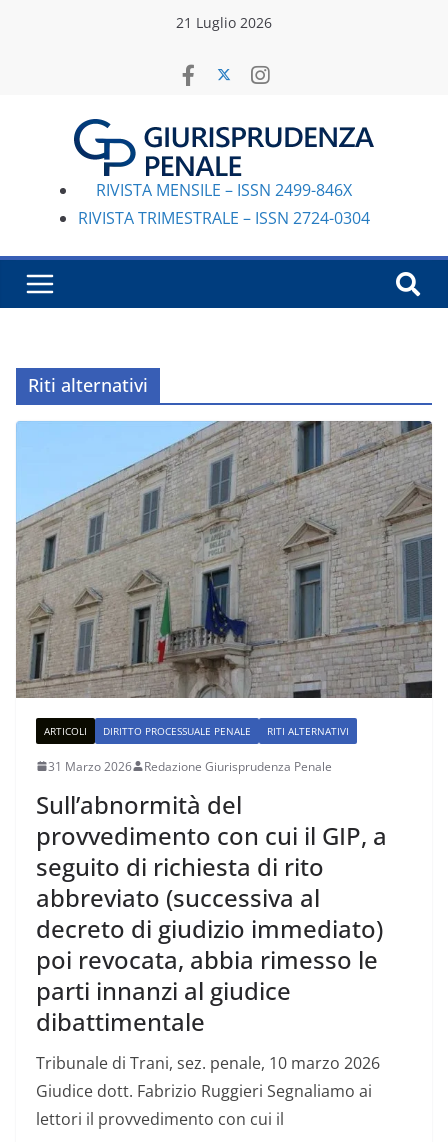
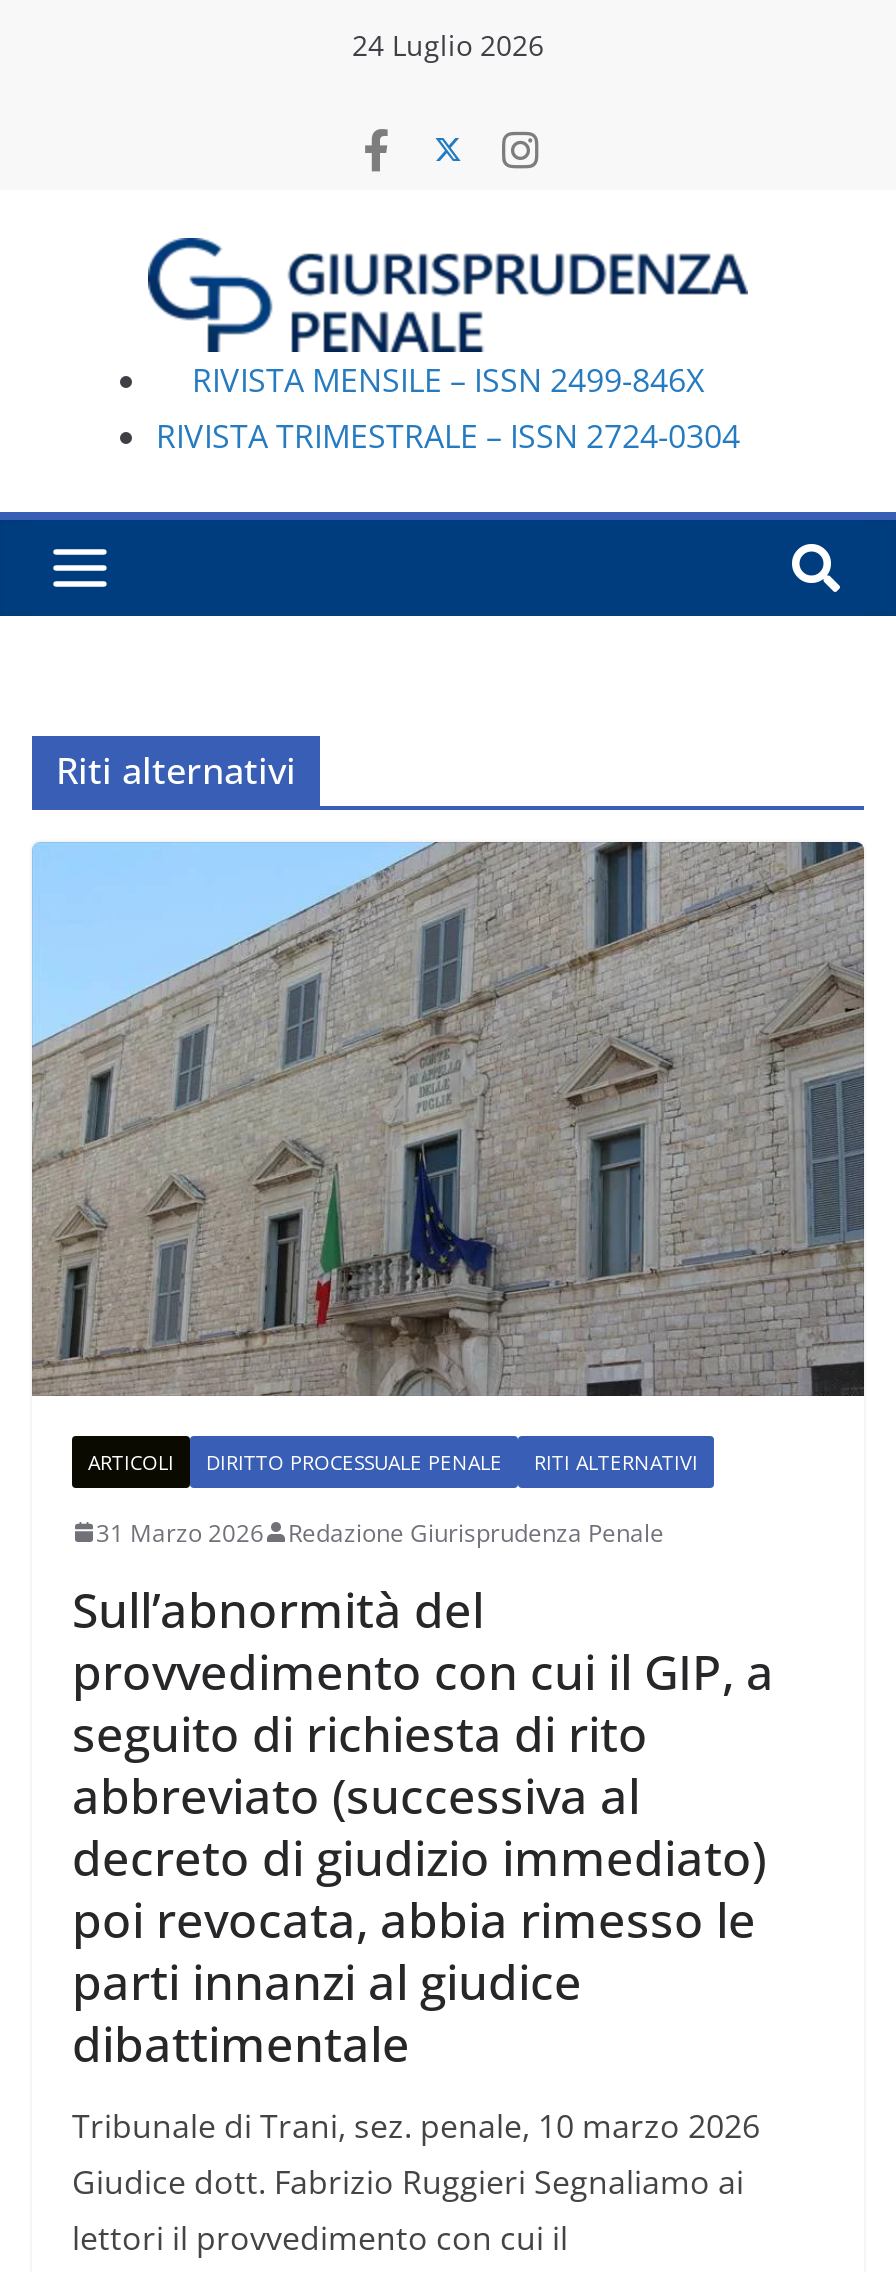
[176,13,272,32] 21 Luglio 2026 -> [352,26,544,64] 24 Luglio 2026

